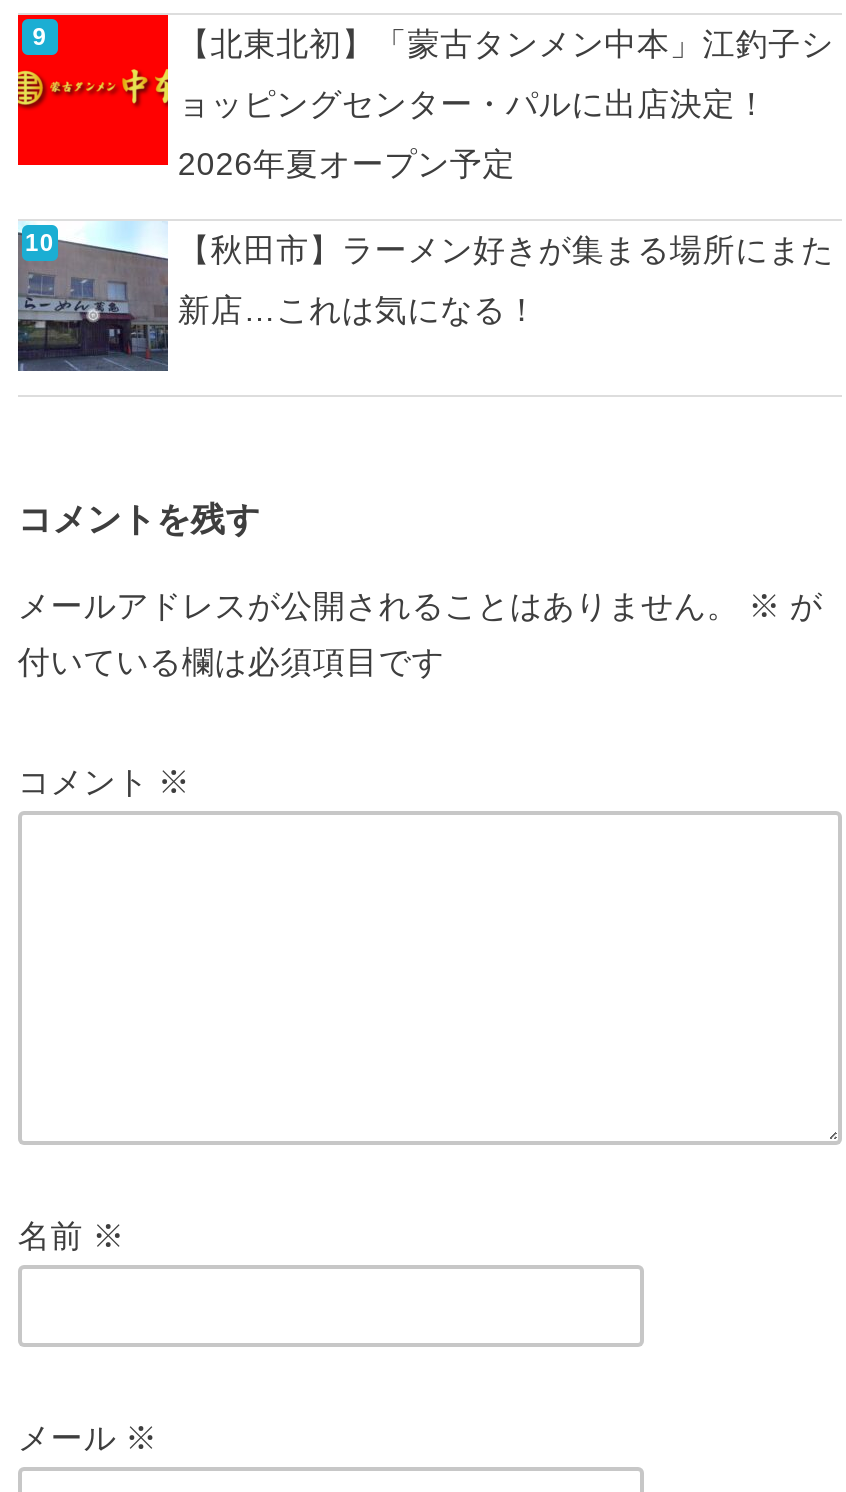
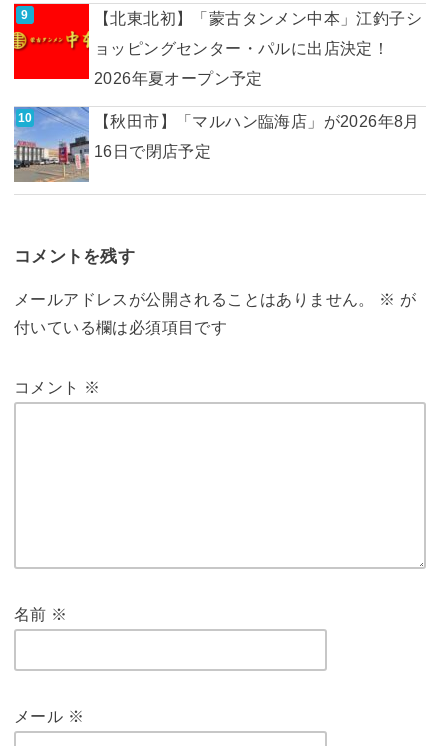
[18,221,834,373] [image] | 【秋田市】ラーメン好きが集まる場所にまた -> [14,106,420,183] [image] | 【秋田市】「マルハン臨海店」が2026年8月
[178,293,539,327] 新店…これは気になる！ -> [94,143,211,160] 16日で閉店予定

